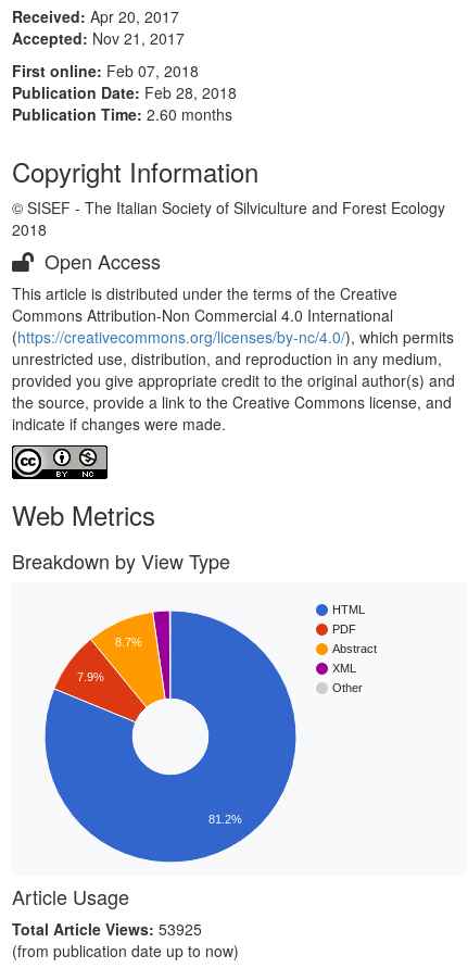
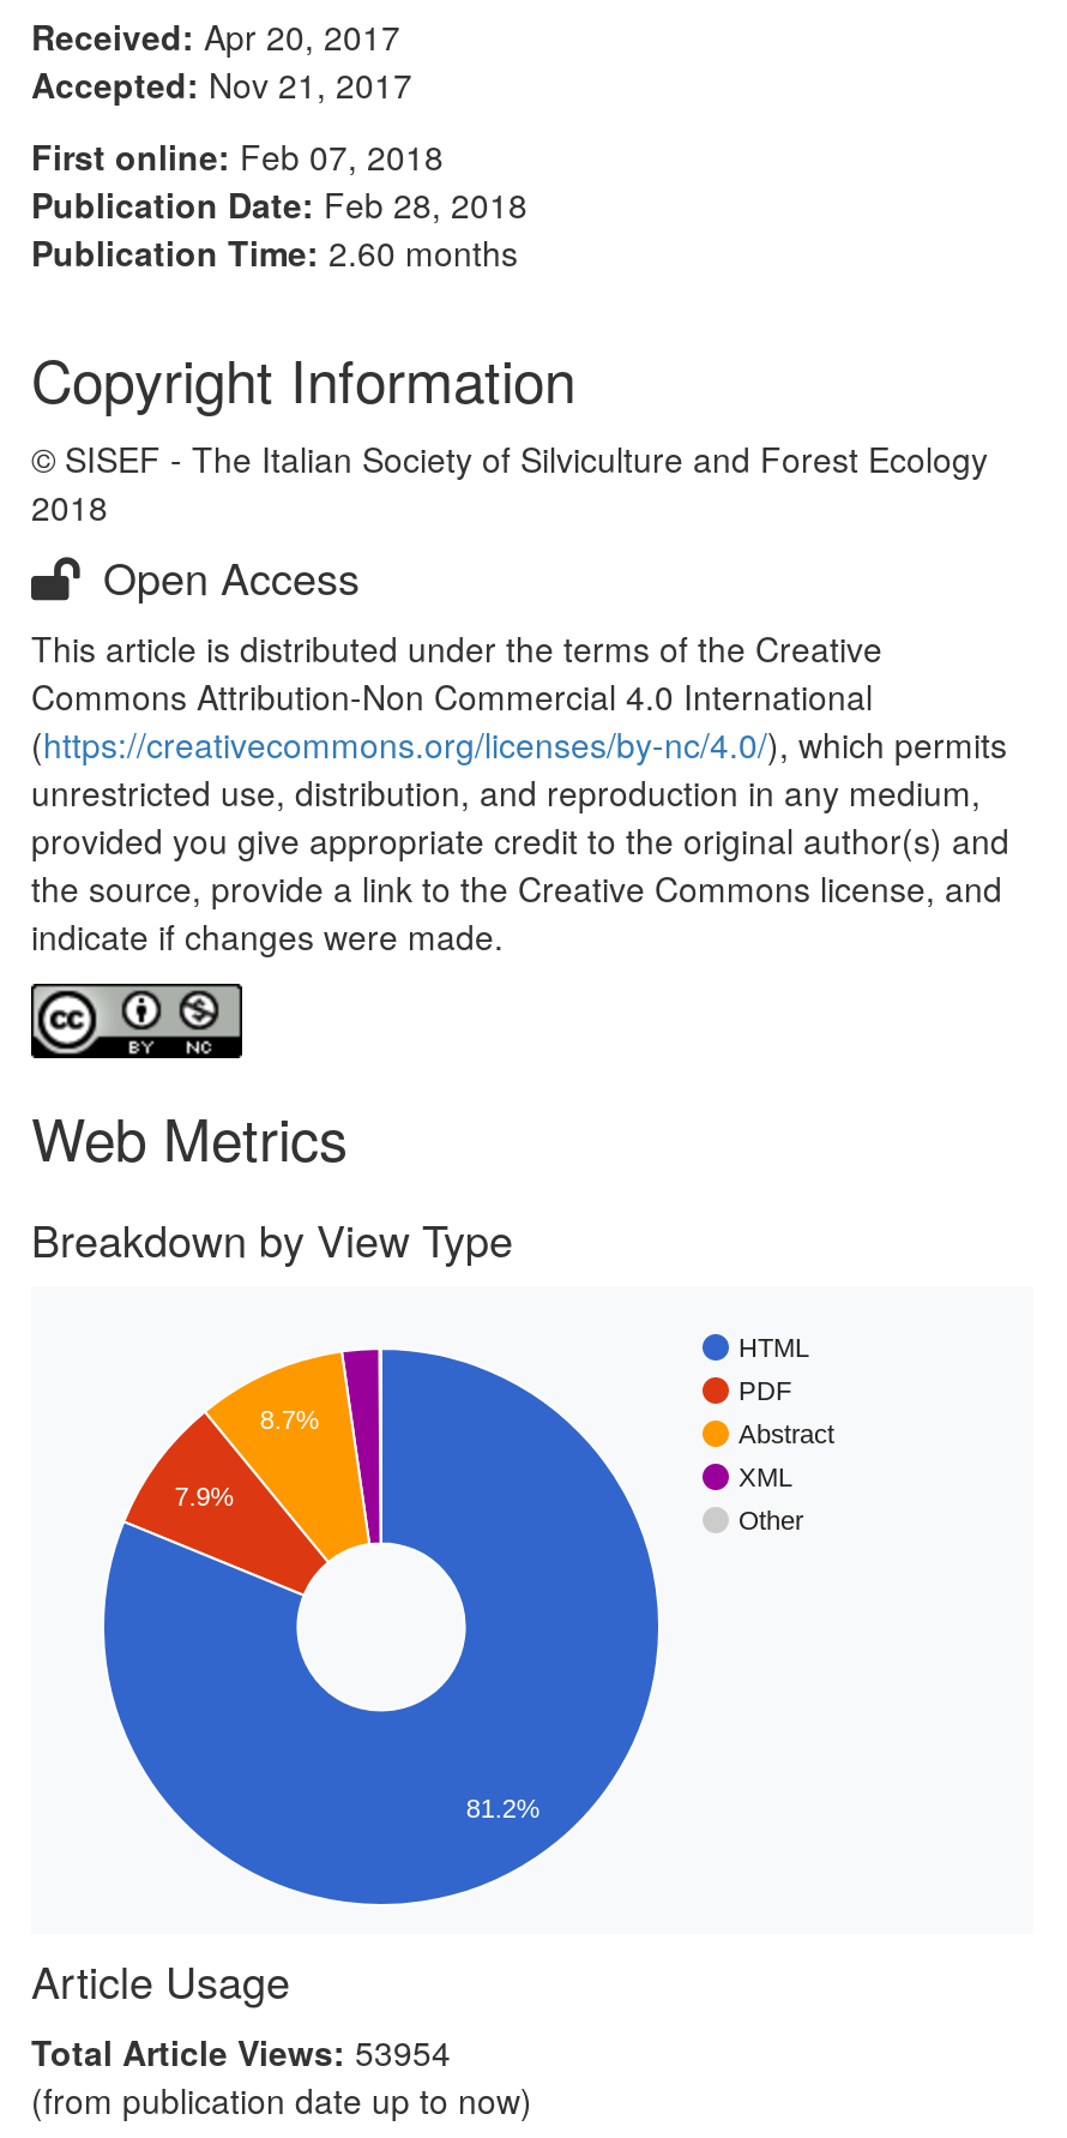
[12,918,202,940] Total Article Views: 53925 -> [31,2028,451,2076] Total Article Views: 53954

